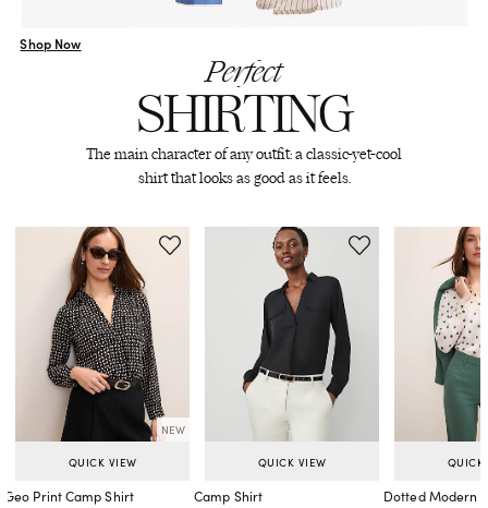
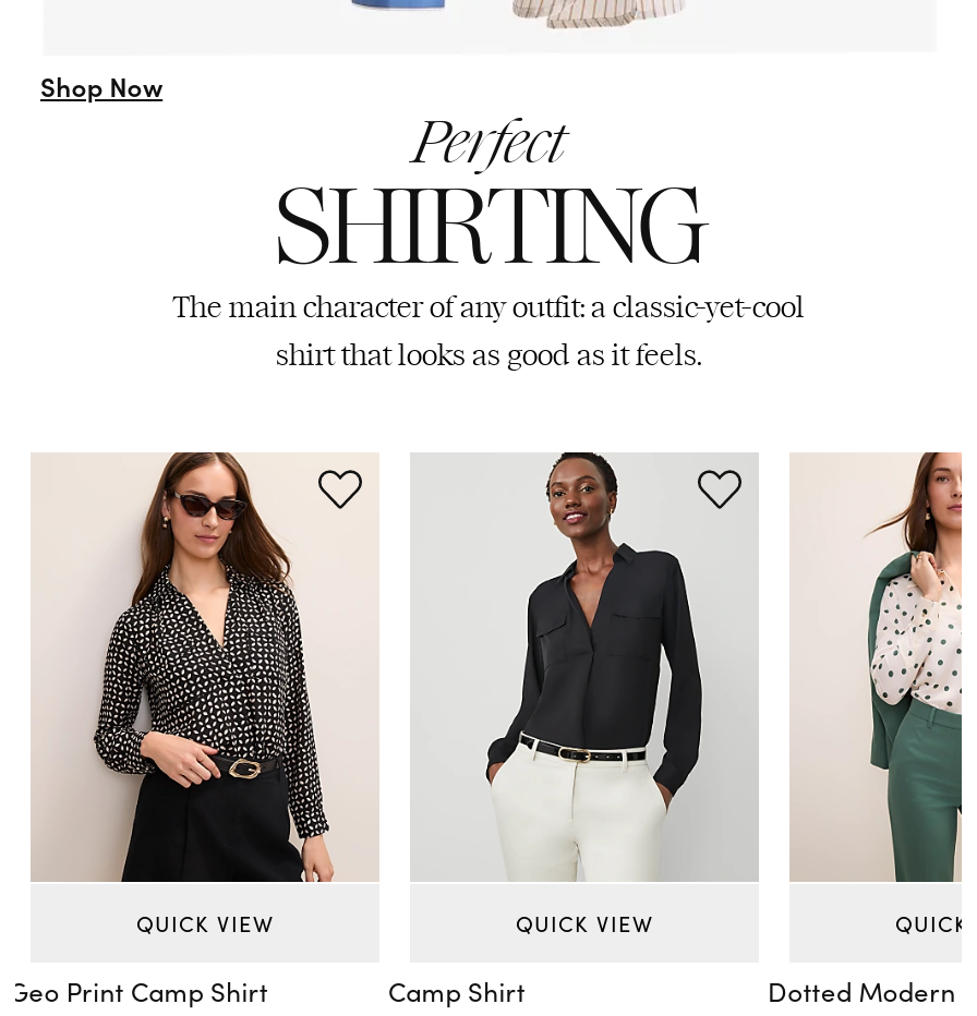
[161,422,185,437] NEW -> none

